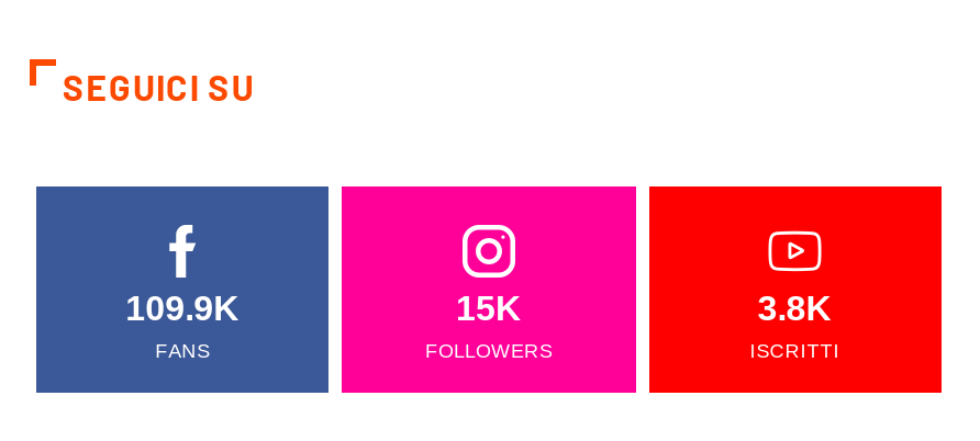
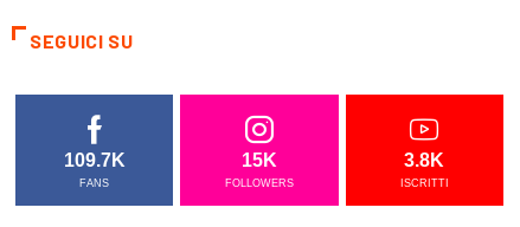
[126,290,240,328] 109.9K -> [64,150,125,170] 109.7K

